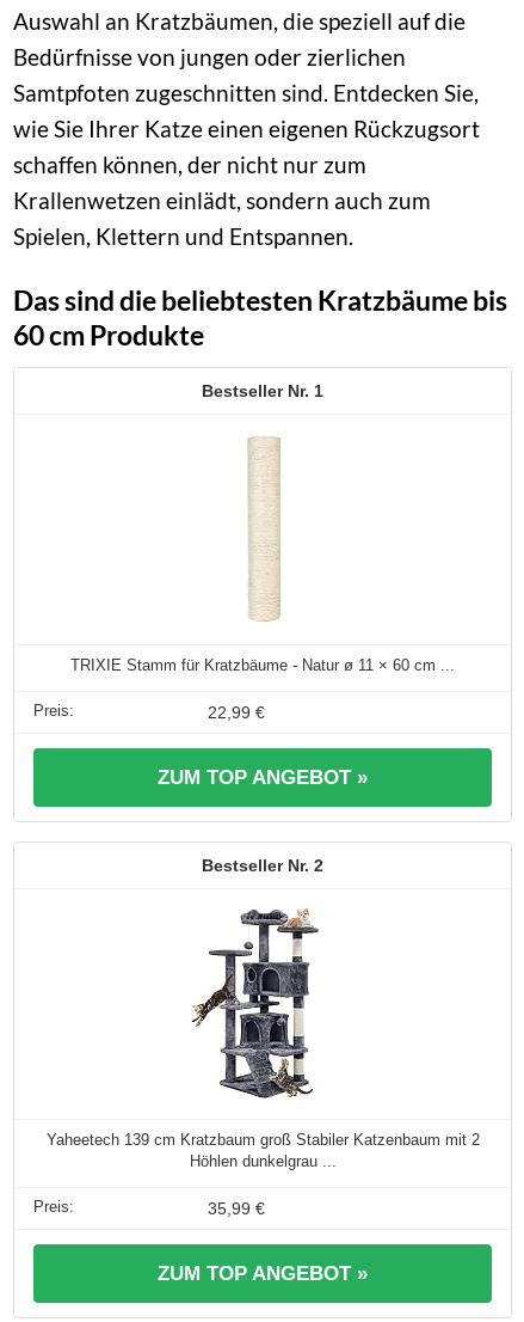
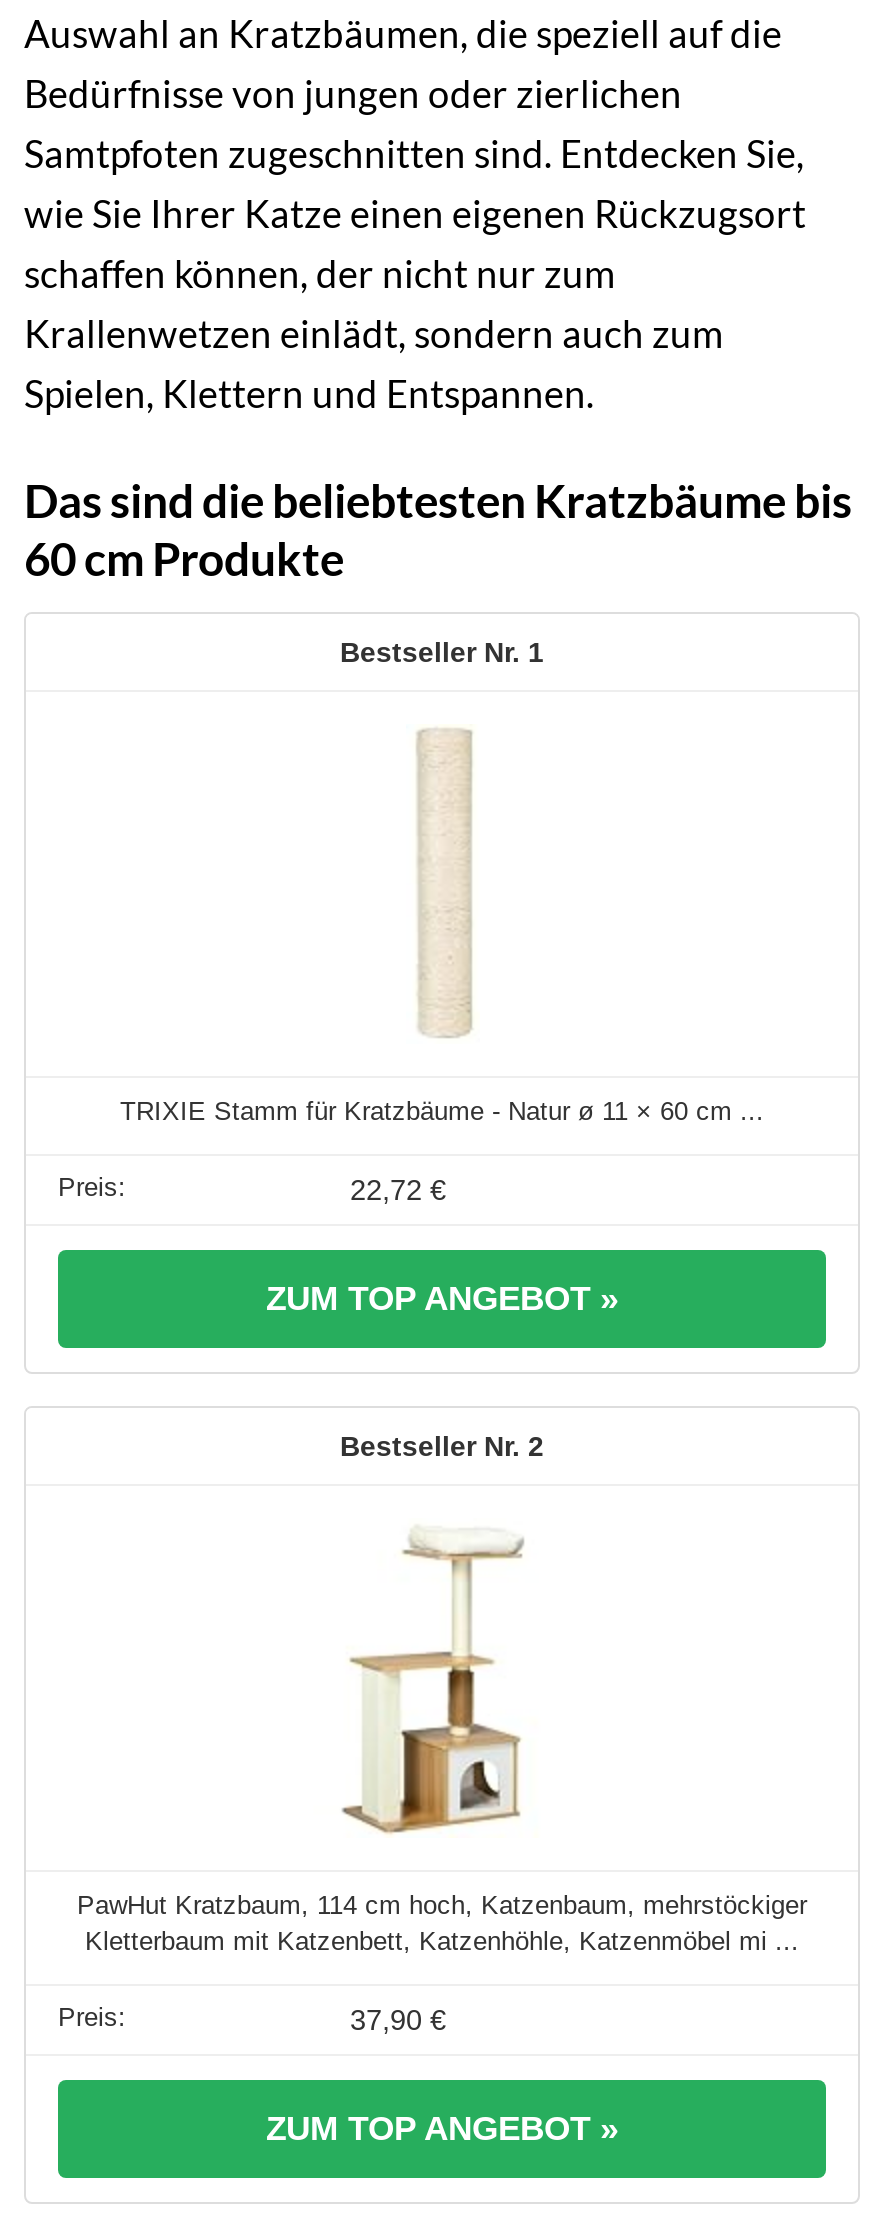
[208,703,265,722] 22,99 € -> [350,1174,446,1206] 22,72 €
[46,908,479,1170] [image] | Yaheetech 139 cm Kratzbaum groß Stabiler Katzenbaum mit 2 | Höhlen dunkelgrau ... -> [77,1520,807,1956] [image] | PawHut Kratzbaum, 114 cm hoch, Katzenbaum, mehrstöckiger | Kletterbaum mit Katzenbett, Katzenhöhle, Katzenmöbel mi ...
[208,1199,265,1218] 35,99 € -> [350,2004,446,2036] 37,90 €

